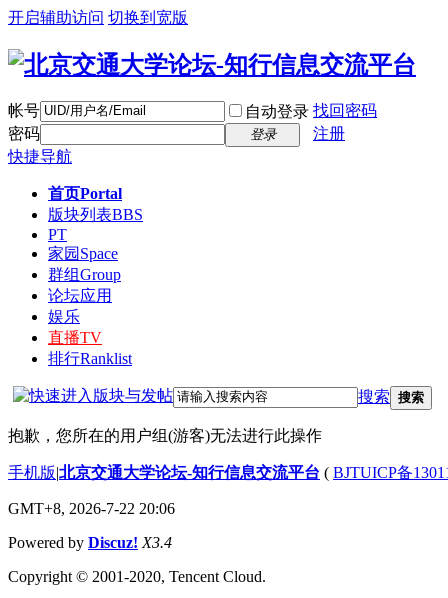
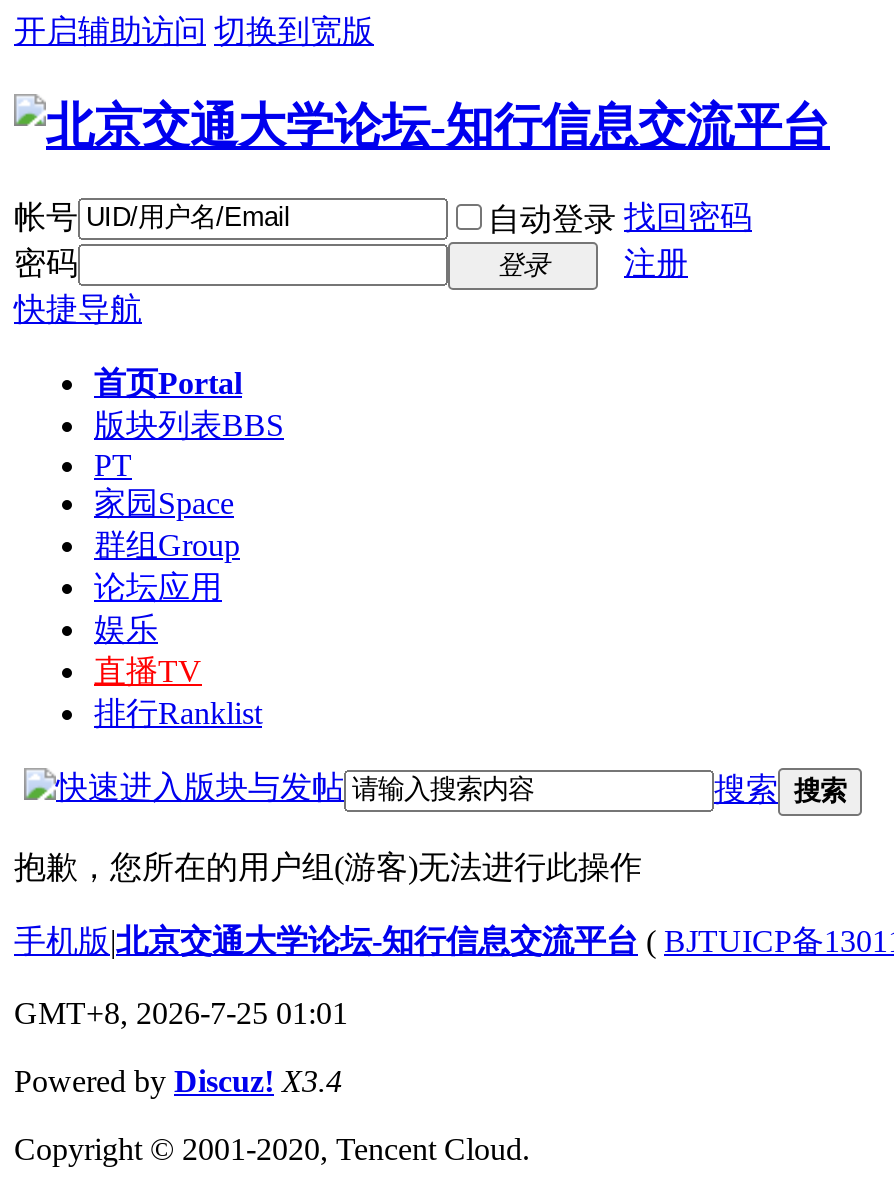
[8,500,175,517] GMT+8, 2026-7-22 20:06 -> [14,996,348,1030] GMT+8, 2026-7-25 01:01

